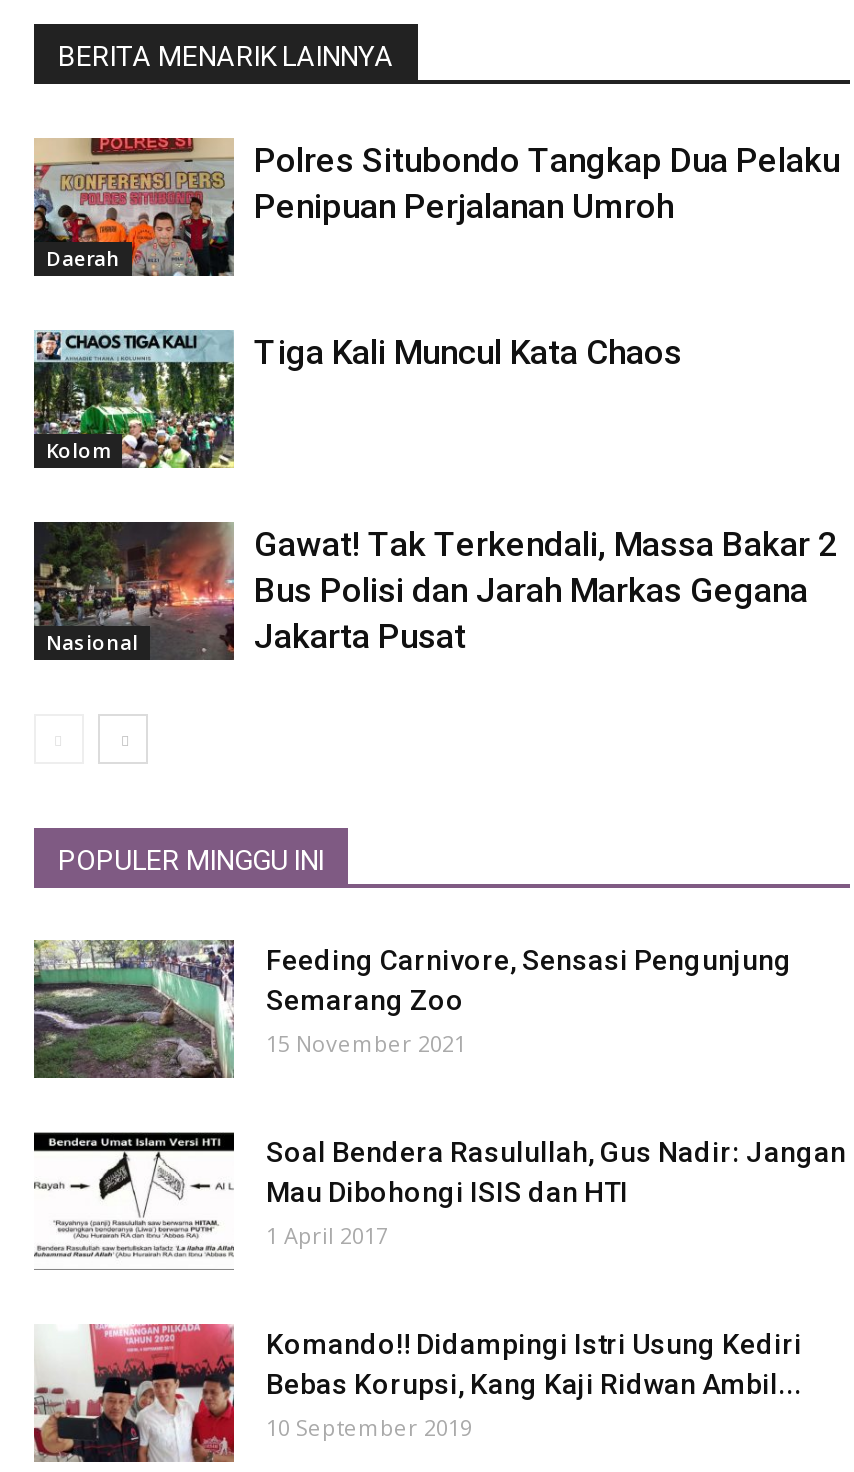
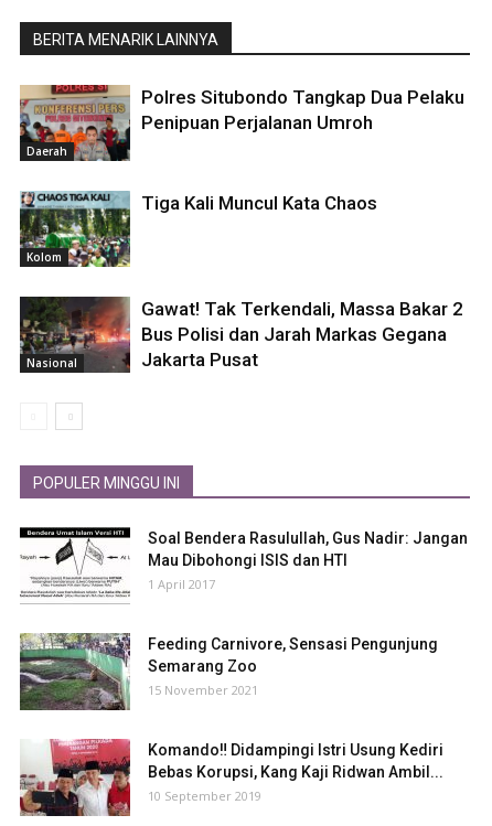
moved [32,938,792,1080] -> [19,632,438,711]: [image] | Feeding Carnivore, Sensasi Pengunjung | Semarang Zoo | 15 November 2021
moved [46,1132,846,1260] -> [26,527,468,598]: [image] | Soal Bendera Rasulullah, Gus Nadir: Jangan | Mau Dibohongi ISIS dan HTI | 1 April 2017

